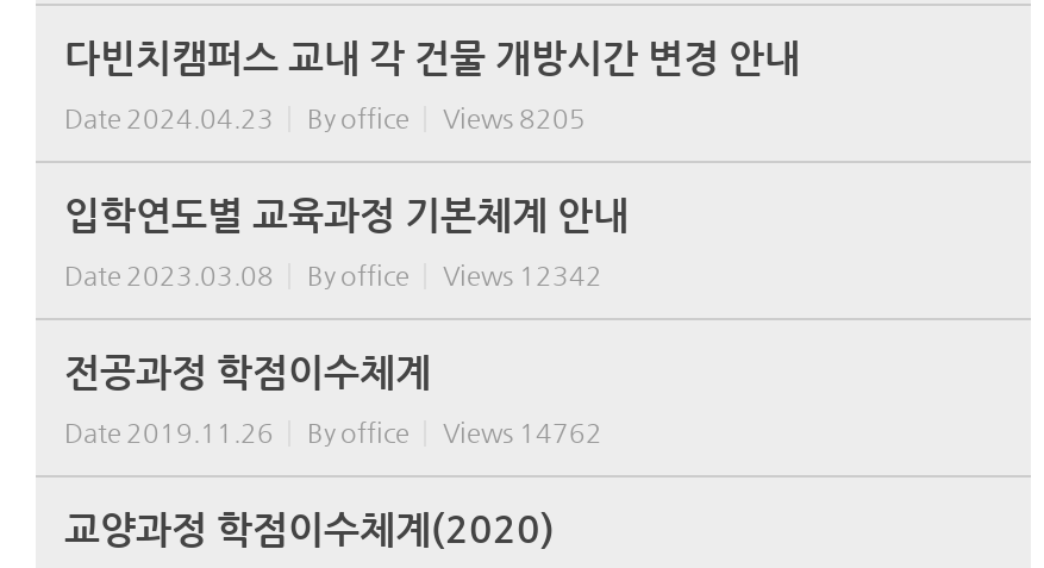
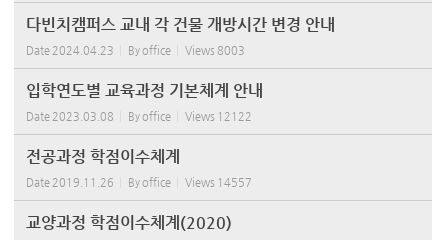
[64,104,586,135] Date 2024.04.23 By office Views 8205 -> [26,44,245,57] Date 2024.04.23 By office Views 8003
[64,261,602,292] Date 2023.03.08 By office Views 12342 -> [26,110,252,123] Date 2023.03.08 By office Views 12122
[64,418,602,449] Date 2019.11.26 By office Views 14762 -> [26,176,252,189] Date 2019.11.26 By office Views 14557

